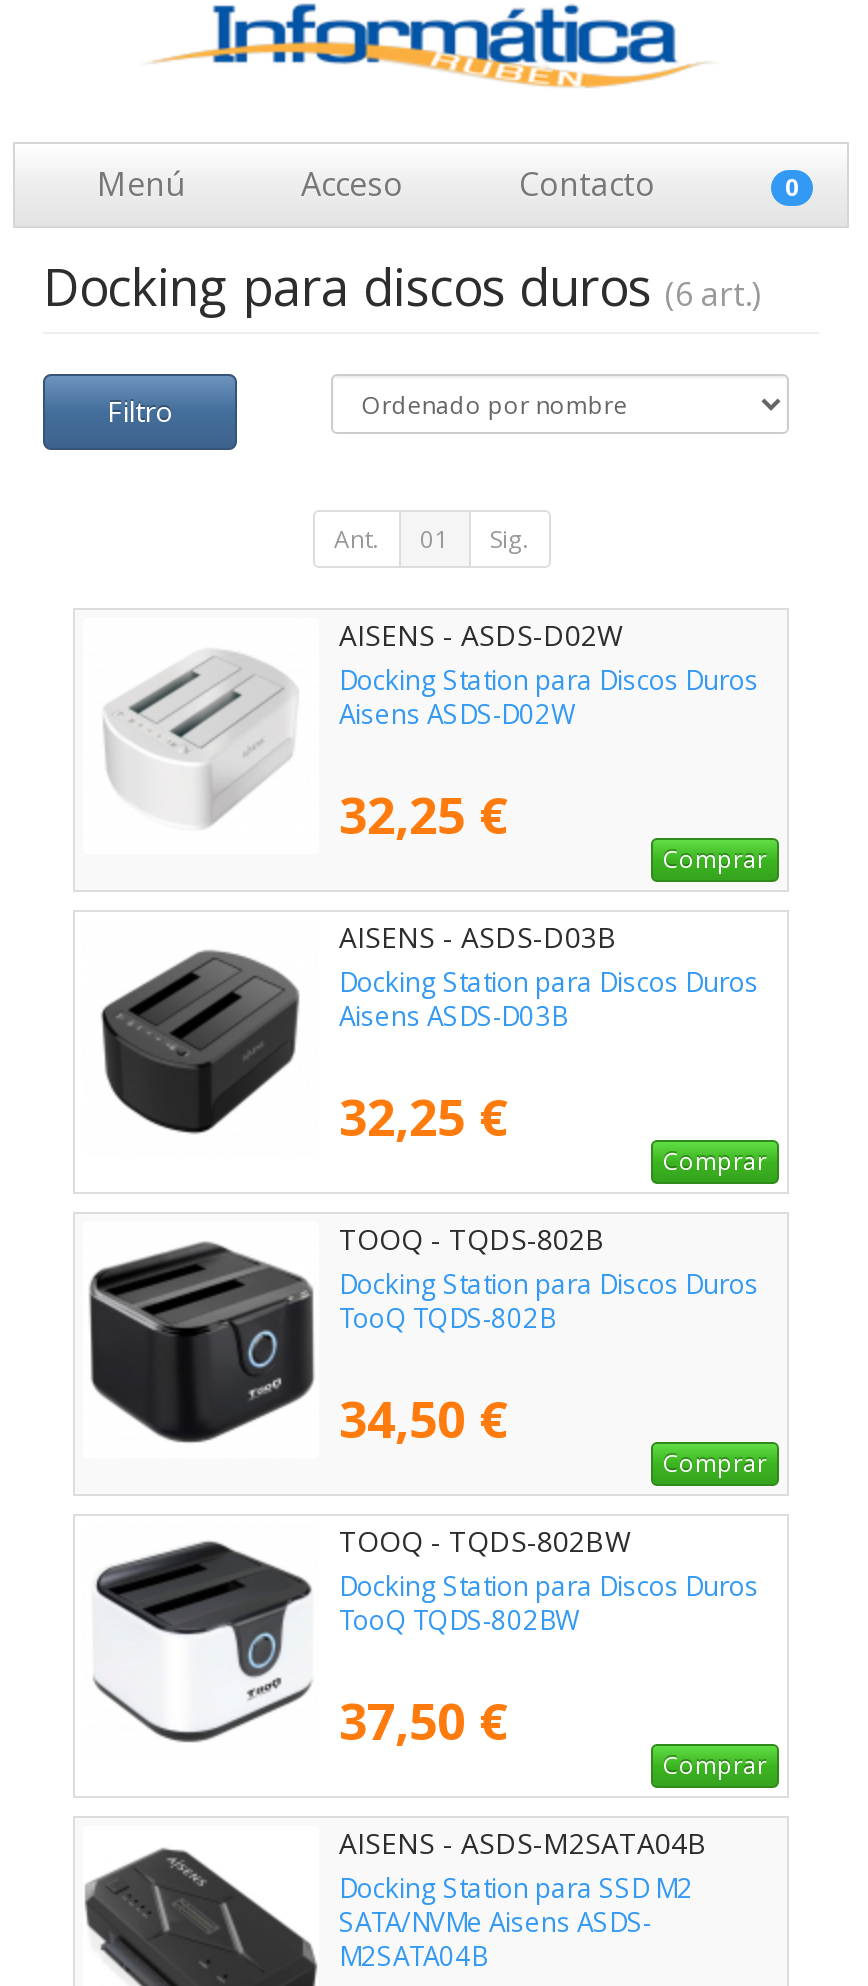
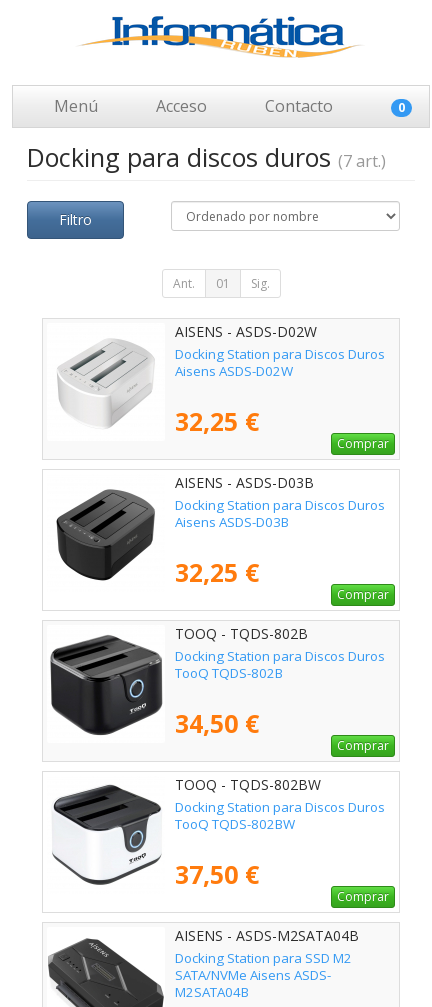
[43,252,761,320] Docking para discos duros (6 art.) -> [27,140,386,174] Docking para discos duros (7 art.)

